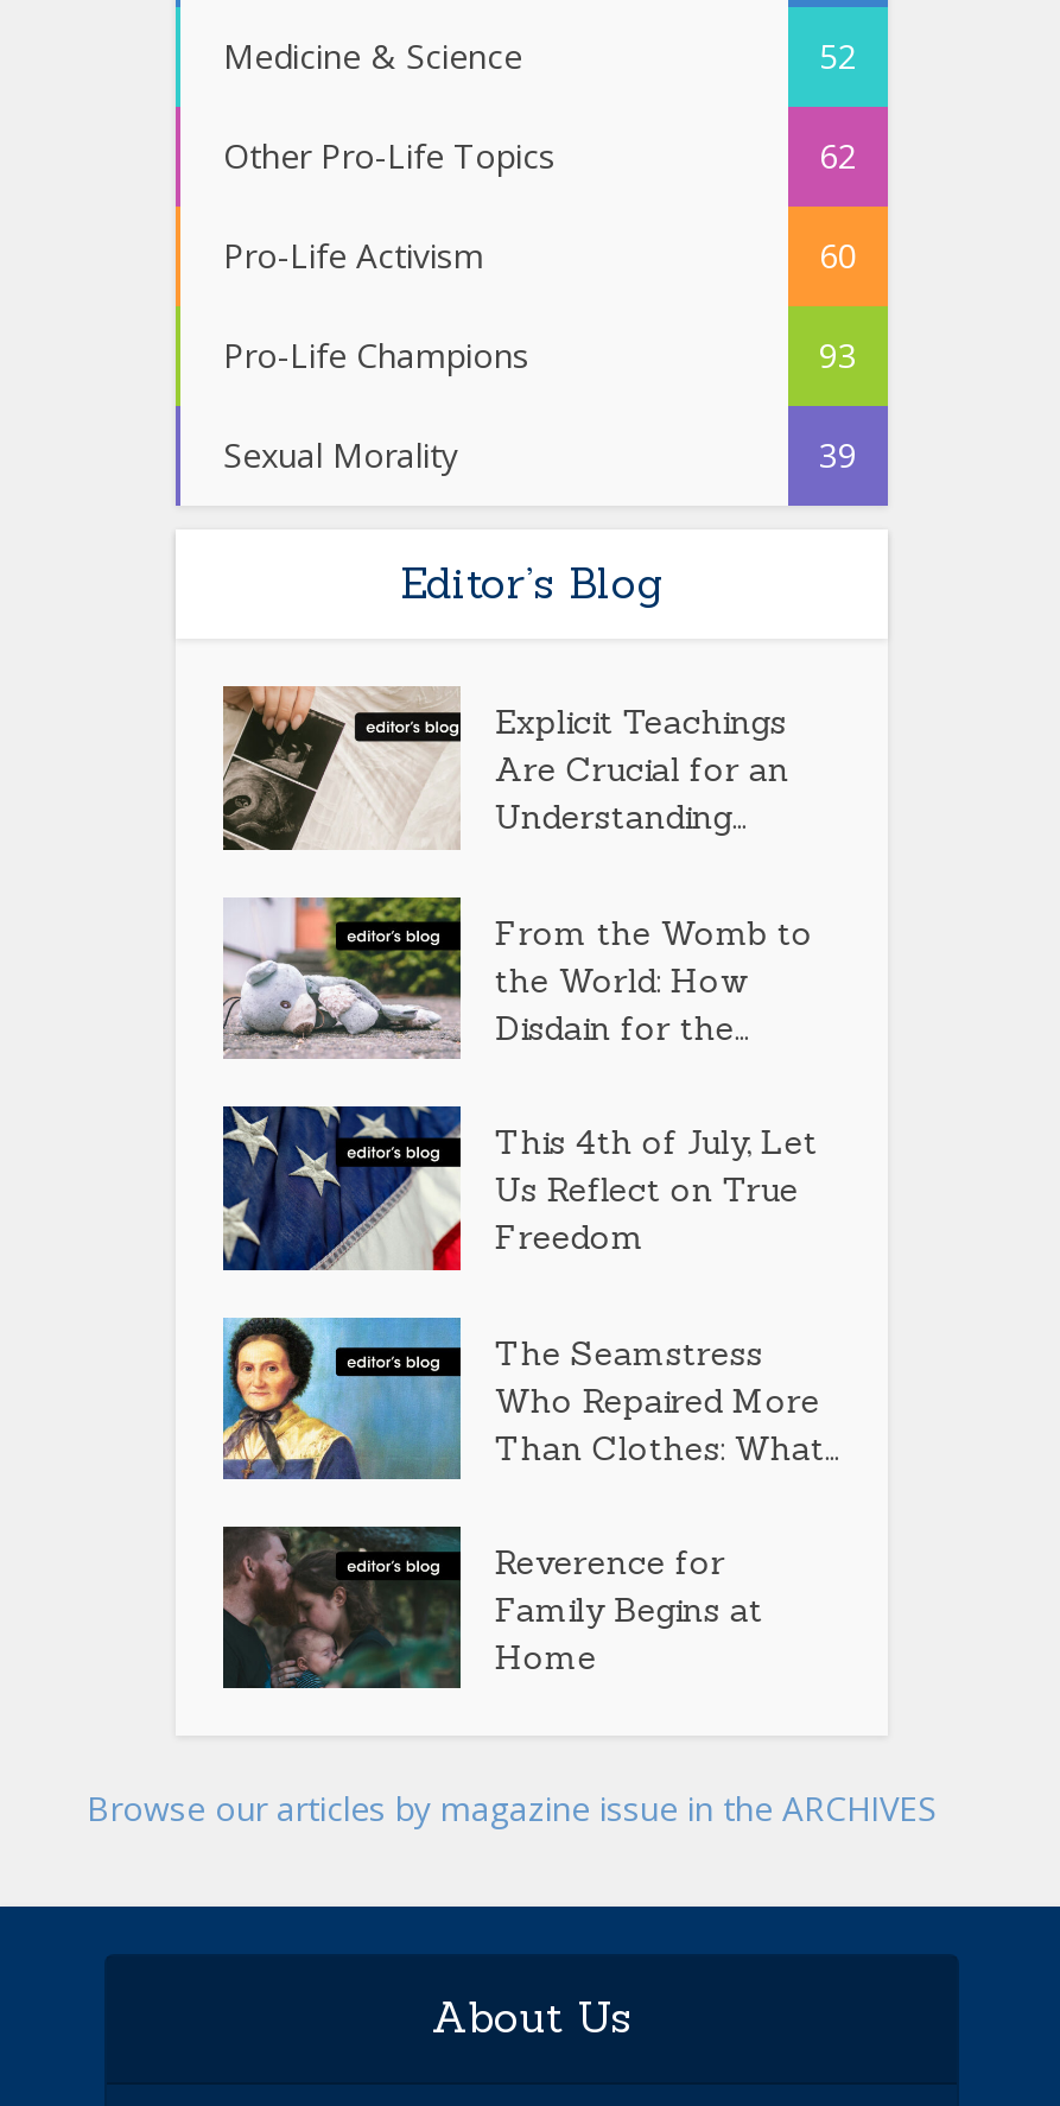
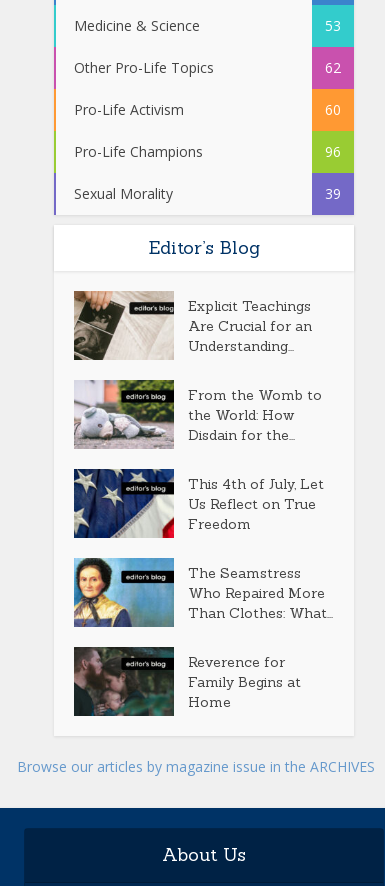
[819,34,857,79] 52 -> [325,16,341,35] 53
[819,333,857,378] 93 -> [325,142,341,161] 96

